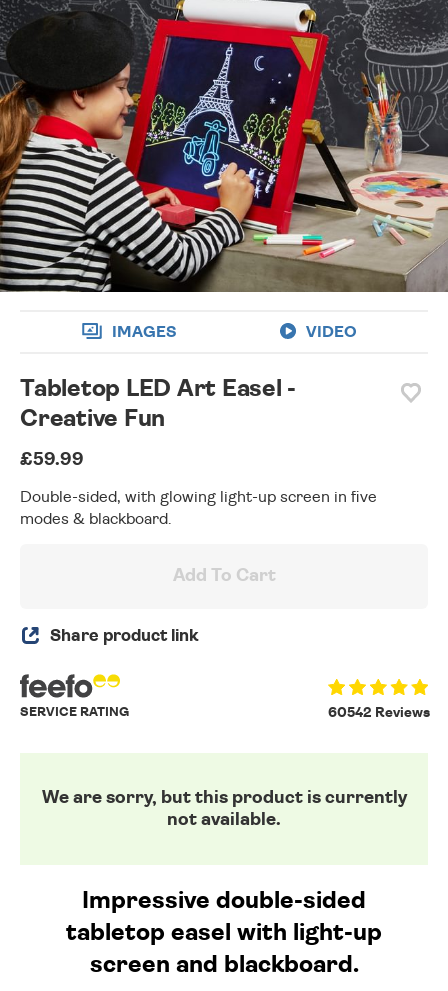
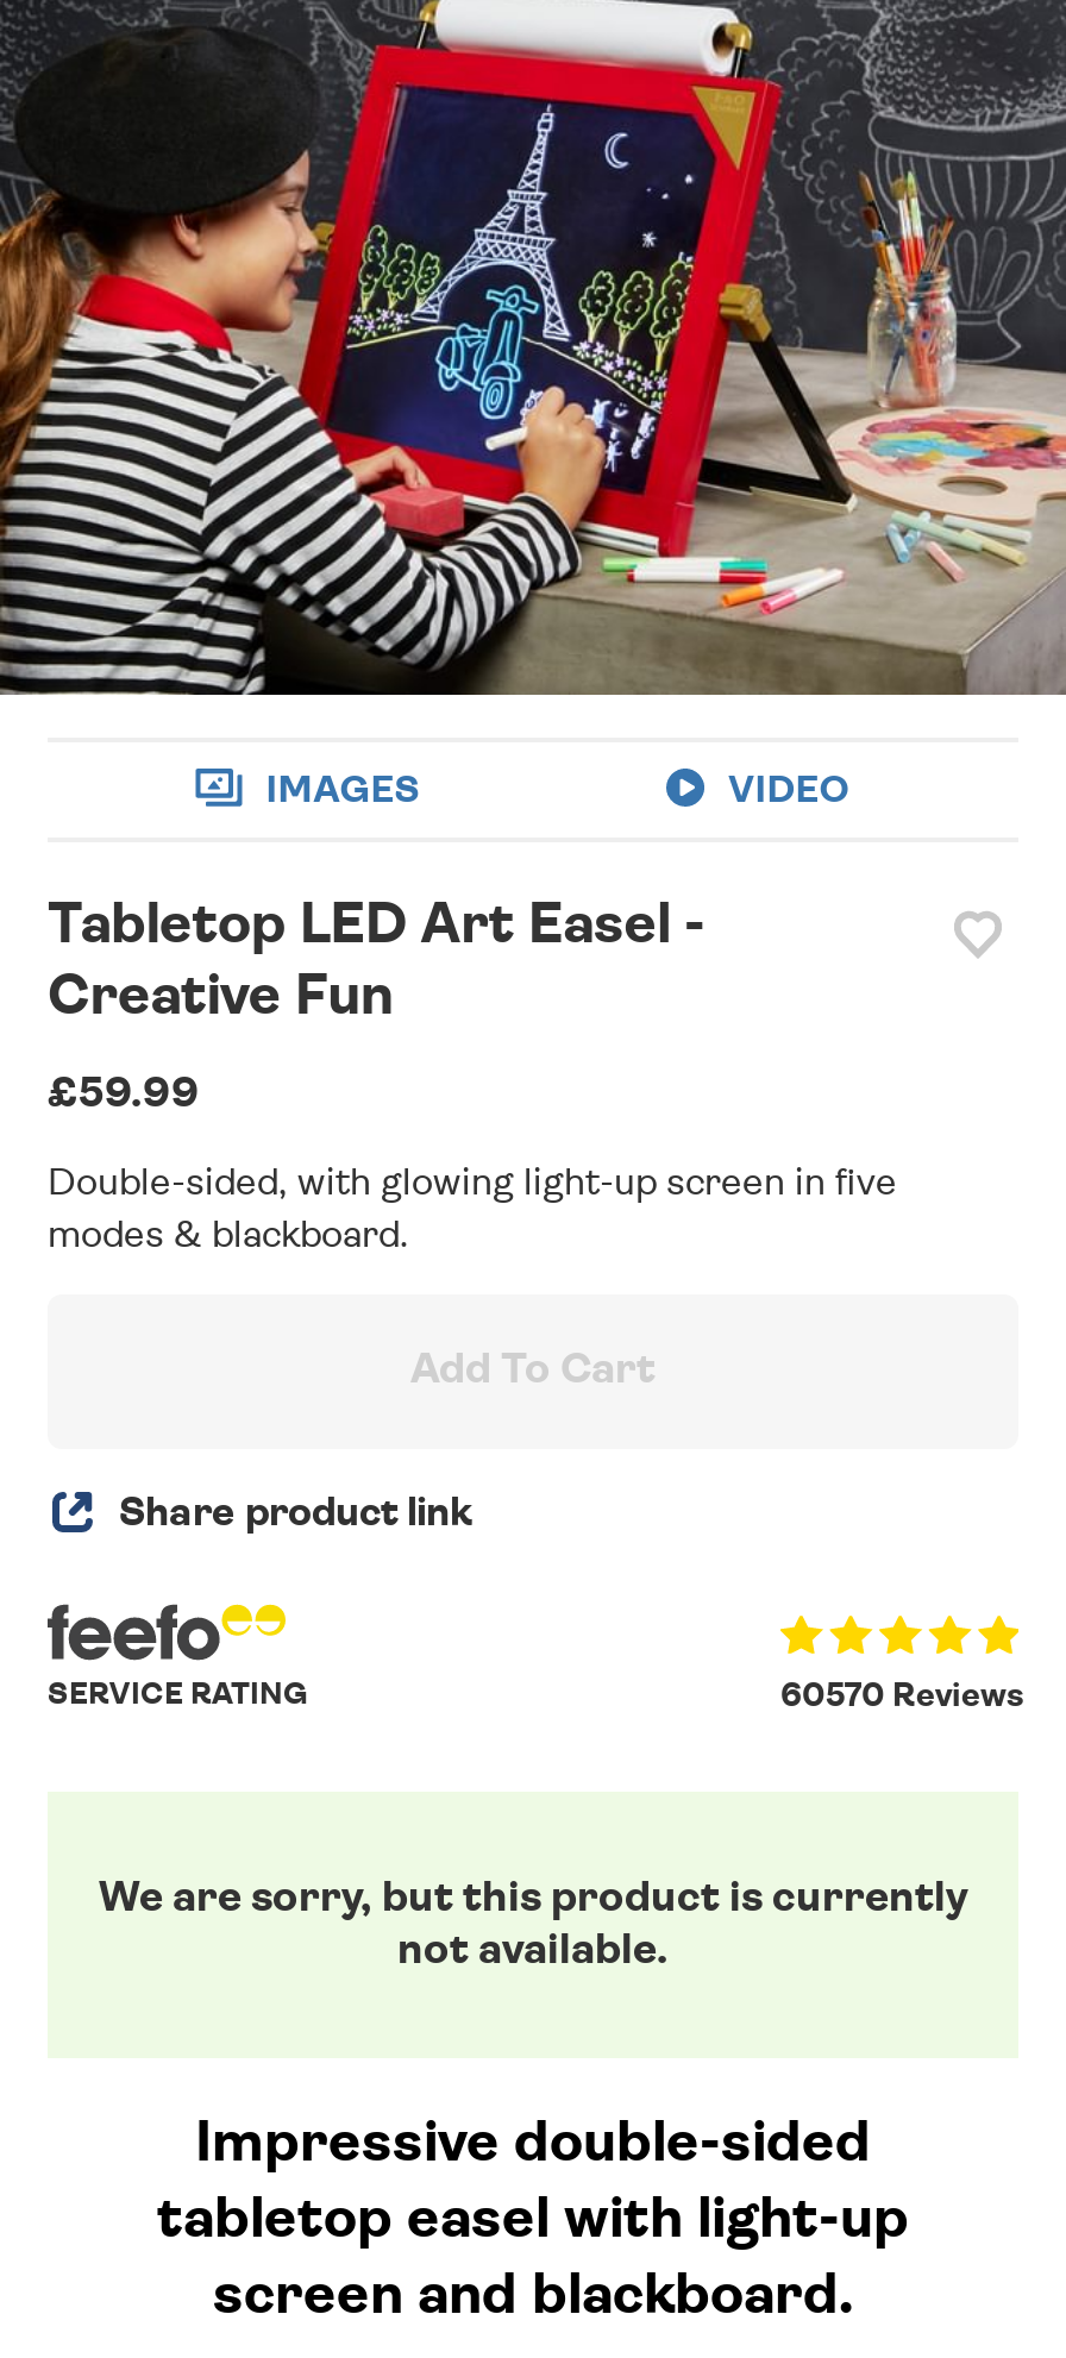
[328,706,430,720] 60542 Reviews -> [780,1681,1023,1714] 60570 Reviews

